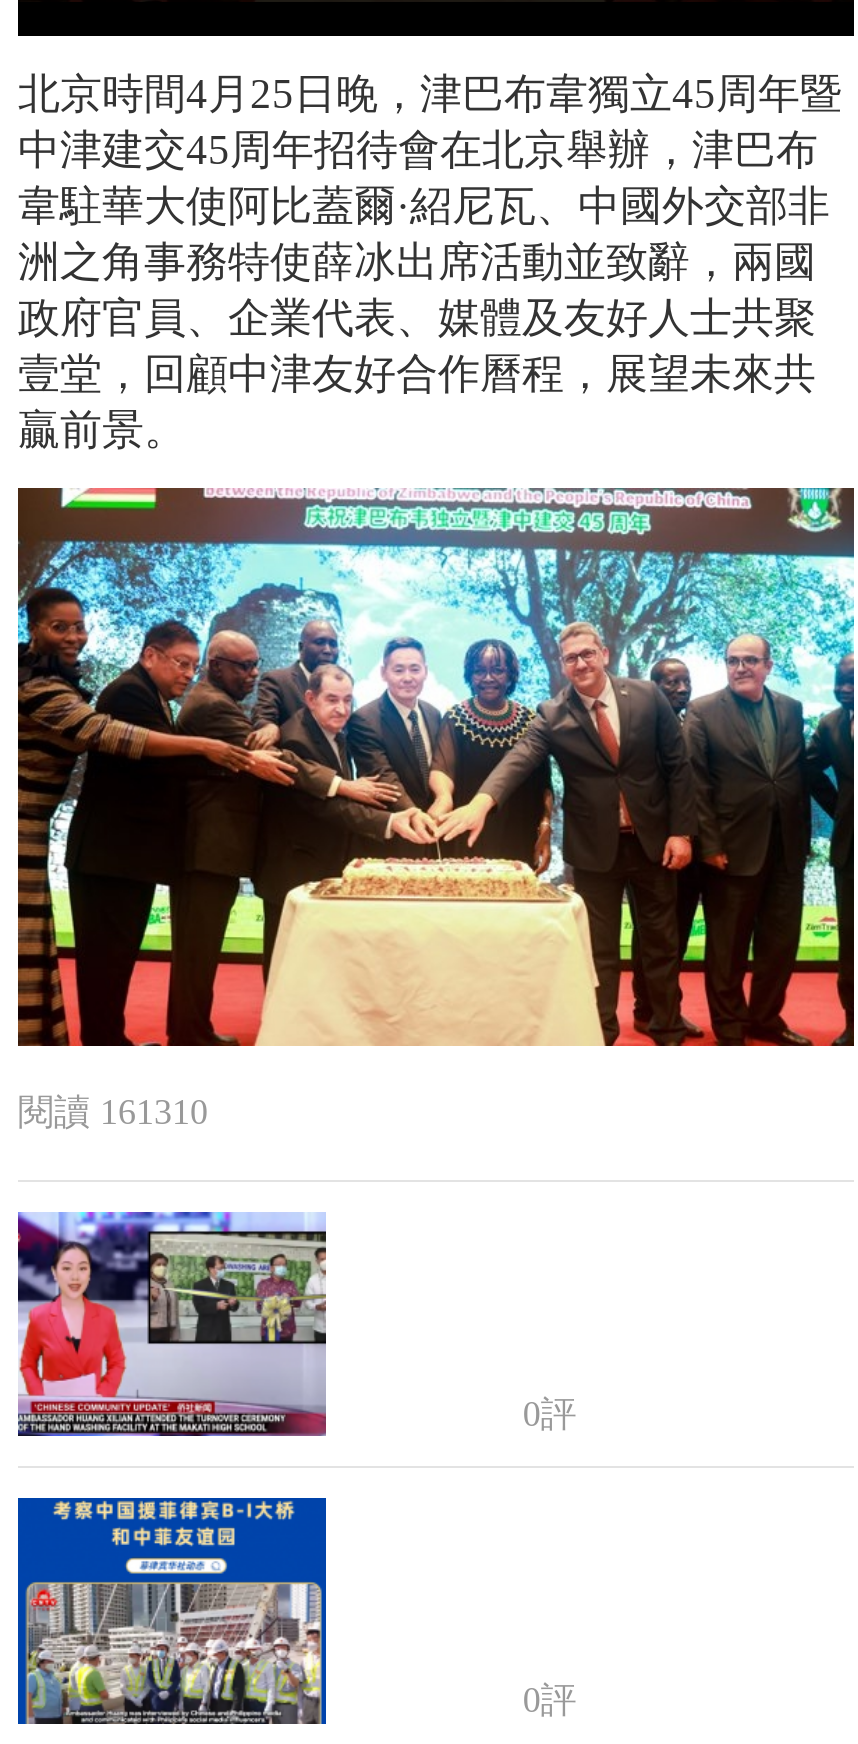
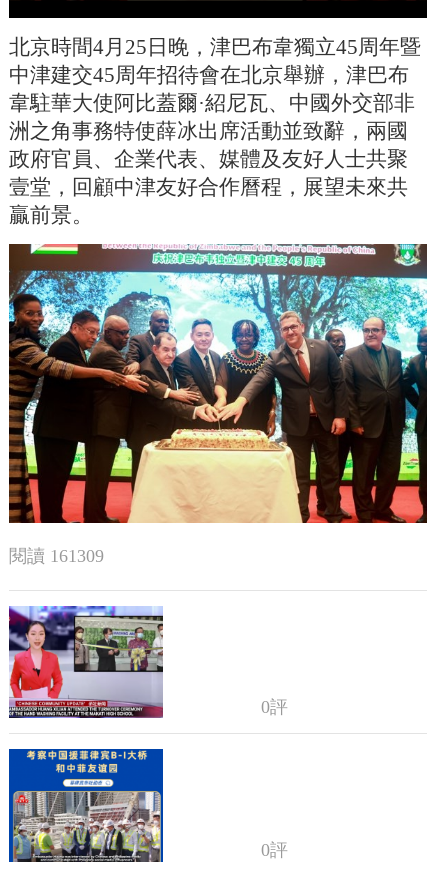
[18,1092,208,1132] 閱讀 161310 -> [9,546,104,566] 閱讀 161309

